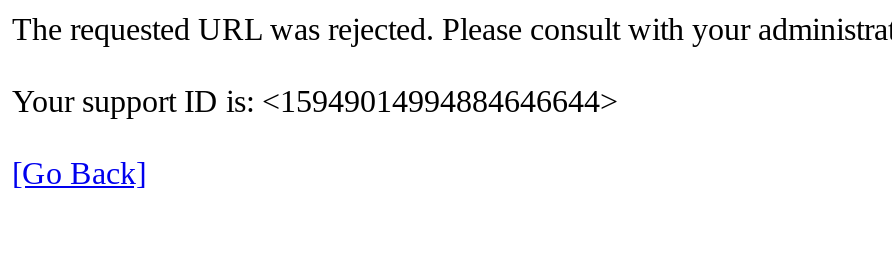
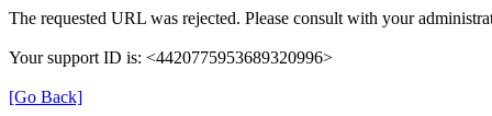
[12,84,618,118] Your support ID is: <15949014994884646644> -> [9,48,333,67] Your support ID is: <4420775953689320996>

